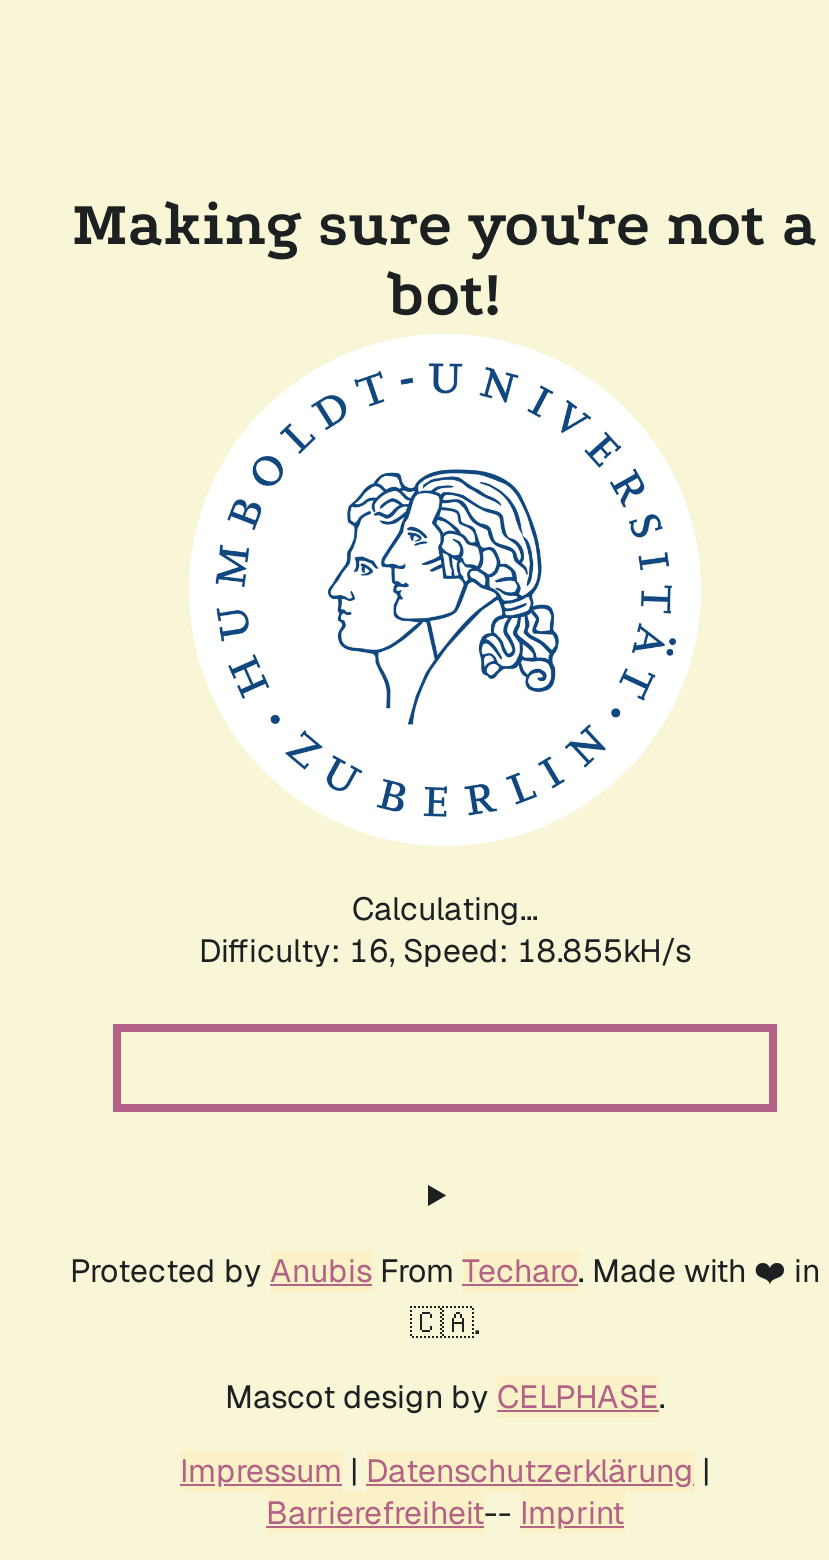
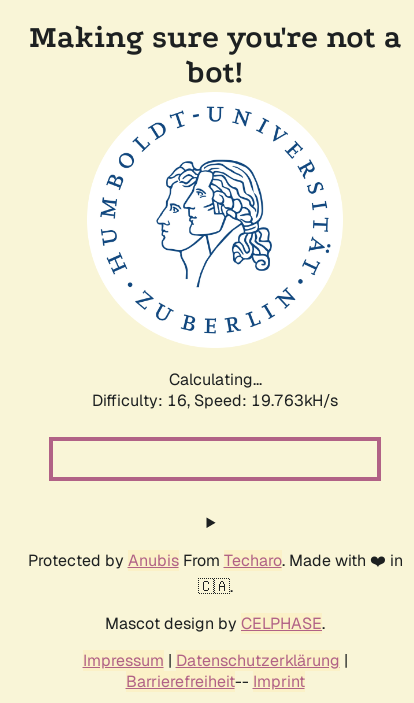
[199,930,691,972] Difficulty: 16, Speed: 18.855kH/s -> [92,390,338,411] Difficulty: 16, Speed: 19.763kH/s

